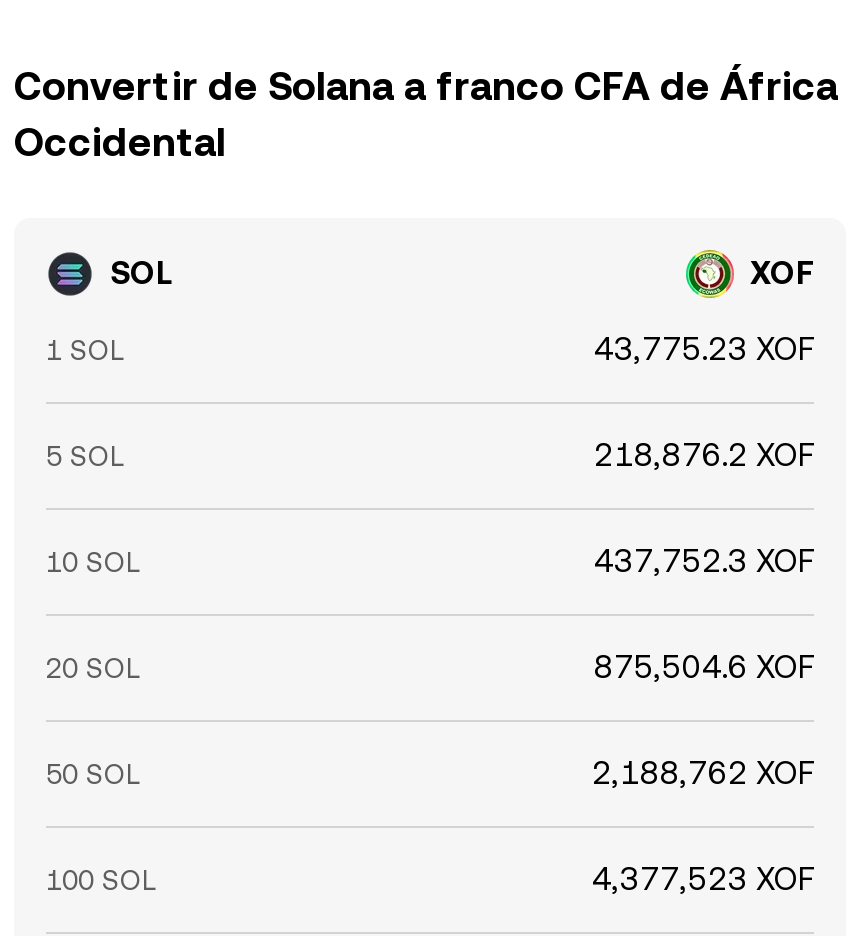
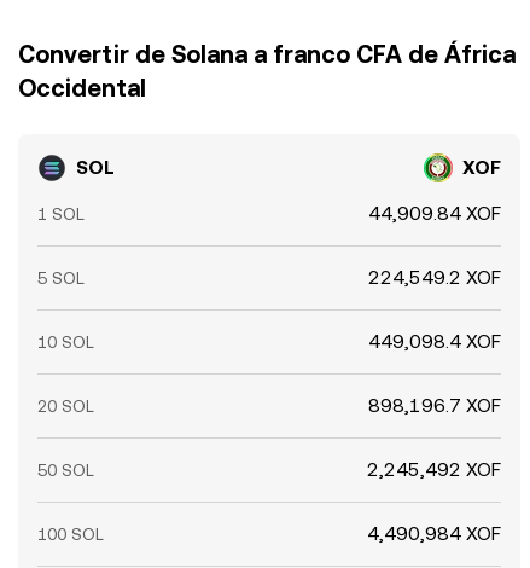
[594,330,814,368] 43,775.23 XOF -> [368,202,501,225] 44,909.84 XOF
[594,436,814,474] 218,876.2 XOF -> [368,266,501,289] 224,549.2 XOF
[594,542,814,580] 437,752.3 XOF -> [368,330,501,353] 449,098.4 XOF
[594,648,814,686] 875,504.6 XOF -> [368,394,501,417] 898,196.7 XOF
[592,754,814,792] 2,188,762 XOF -> [367,458,501,481] 2,245,492 XOF
[592,860,814,898] 4,377,523 XOF -> [367,522,501,545] 4,490,984 XOF

